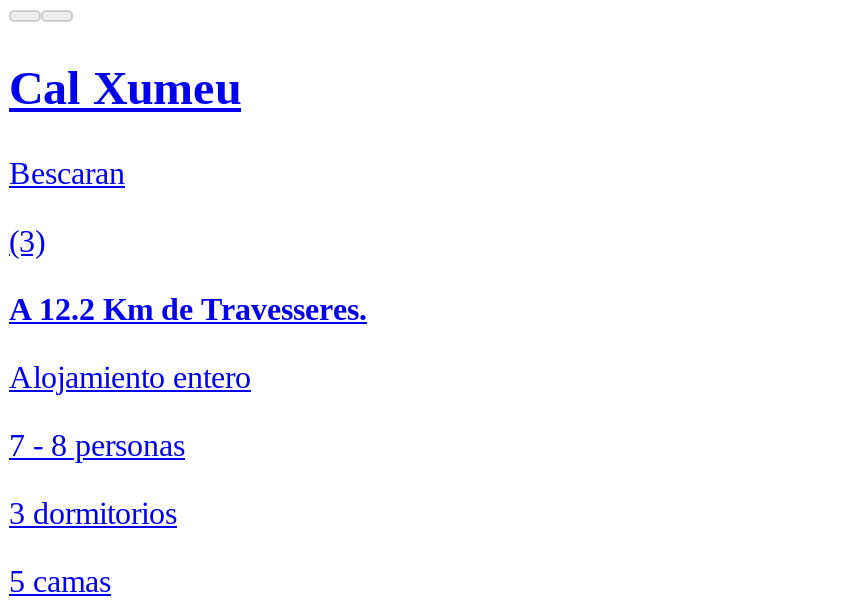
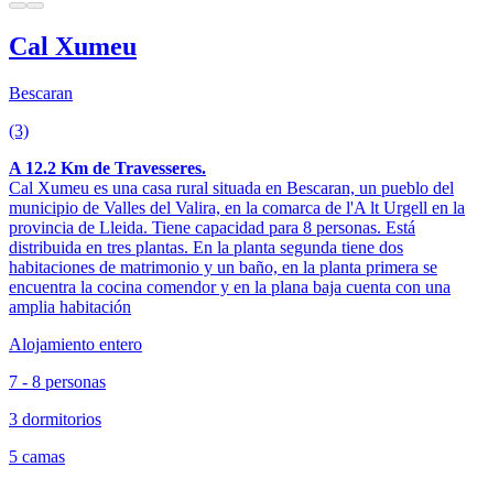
none -> [9,178,465,316] Cal Xumeu es una casa rural situada en Bescaran, un pueblo del | municipio de Valles del Valira, en la comarca de l'A lt Urgell en la | provincia de Lleida. Tiene capacidad para 8 personas. Está | distribuida en tres plantas. En la planta segunda tiene dos | habitaciones de matrimonio y un baño, en la planta primera se | encuentra la cocina comendor y en la plana baja cuenta con una | amplia habitación

